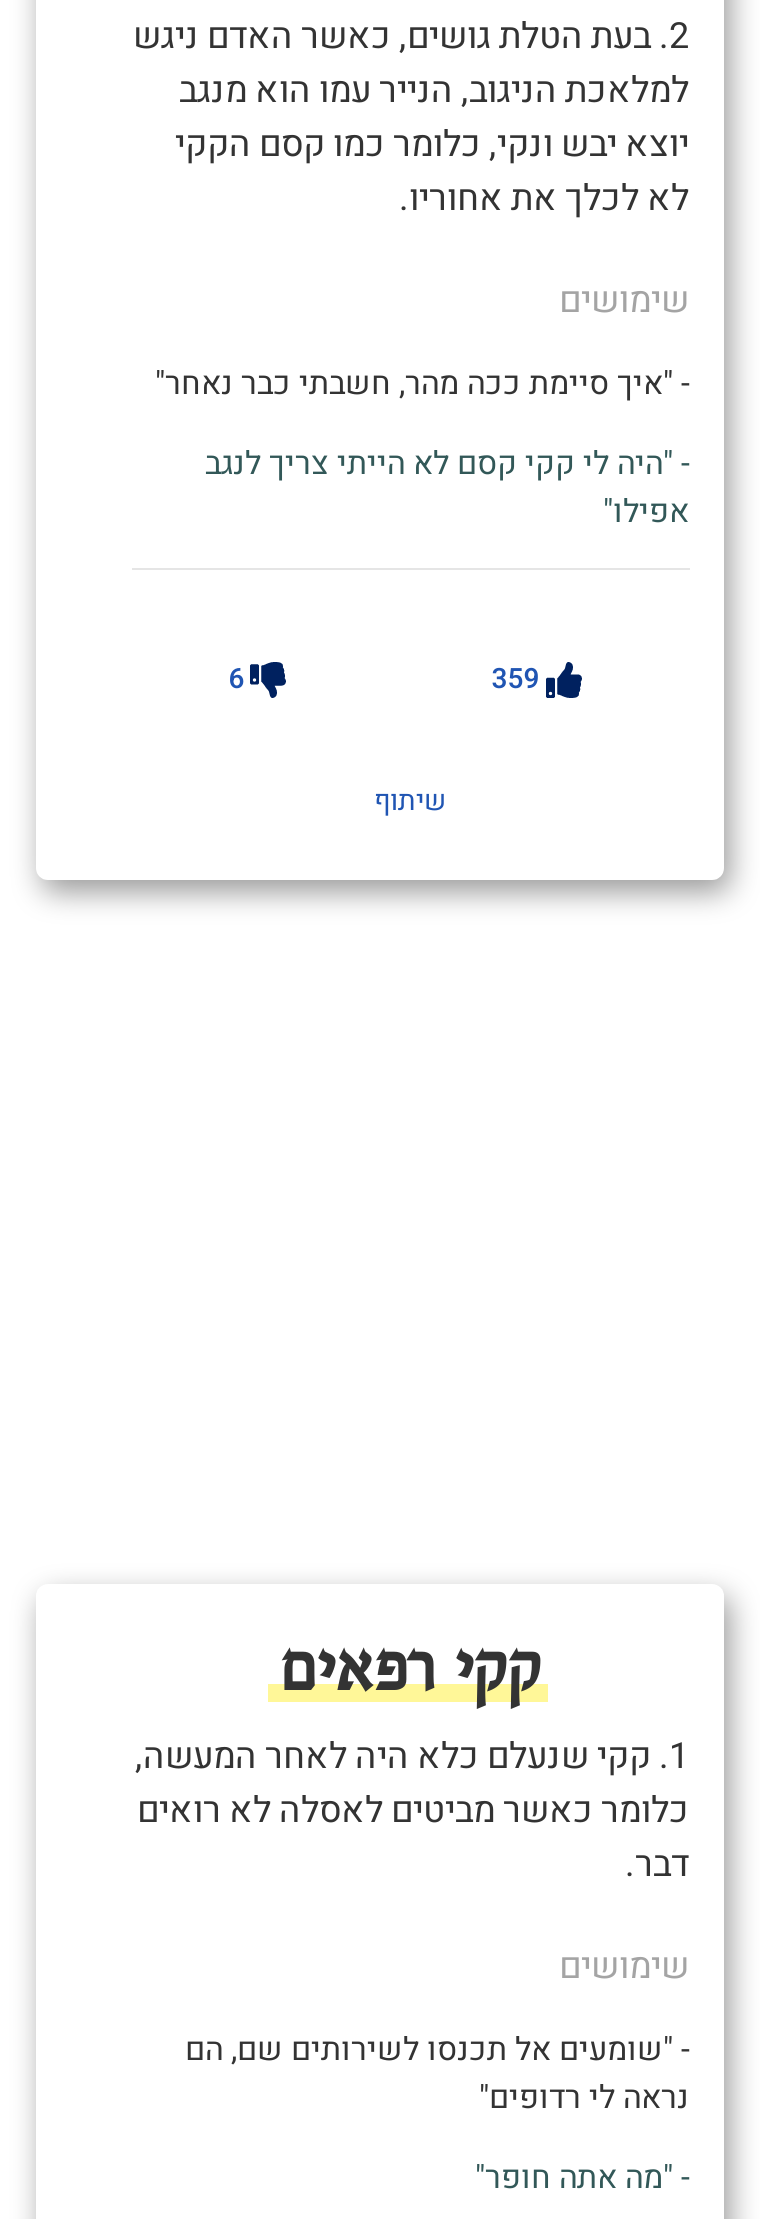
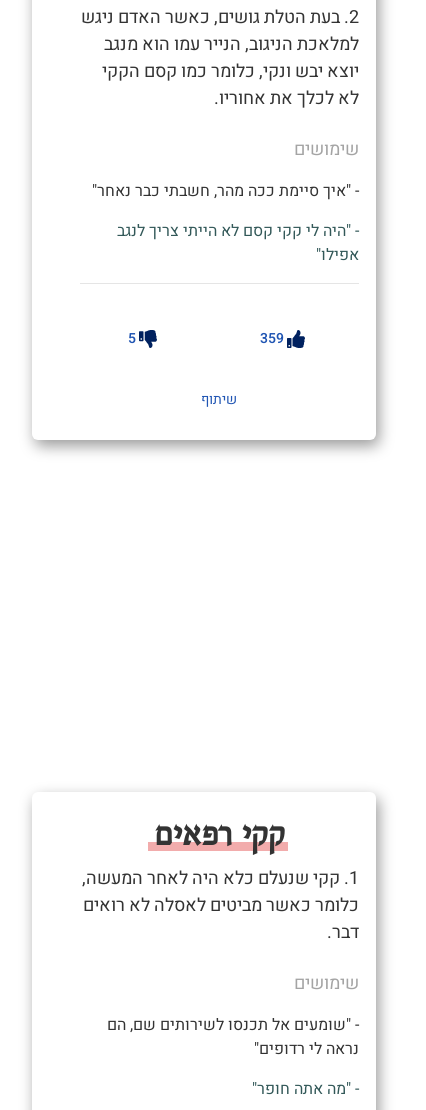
[229,657,245,699] 6 -> [128,328,136,349] 5

